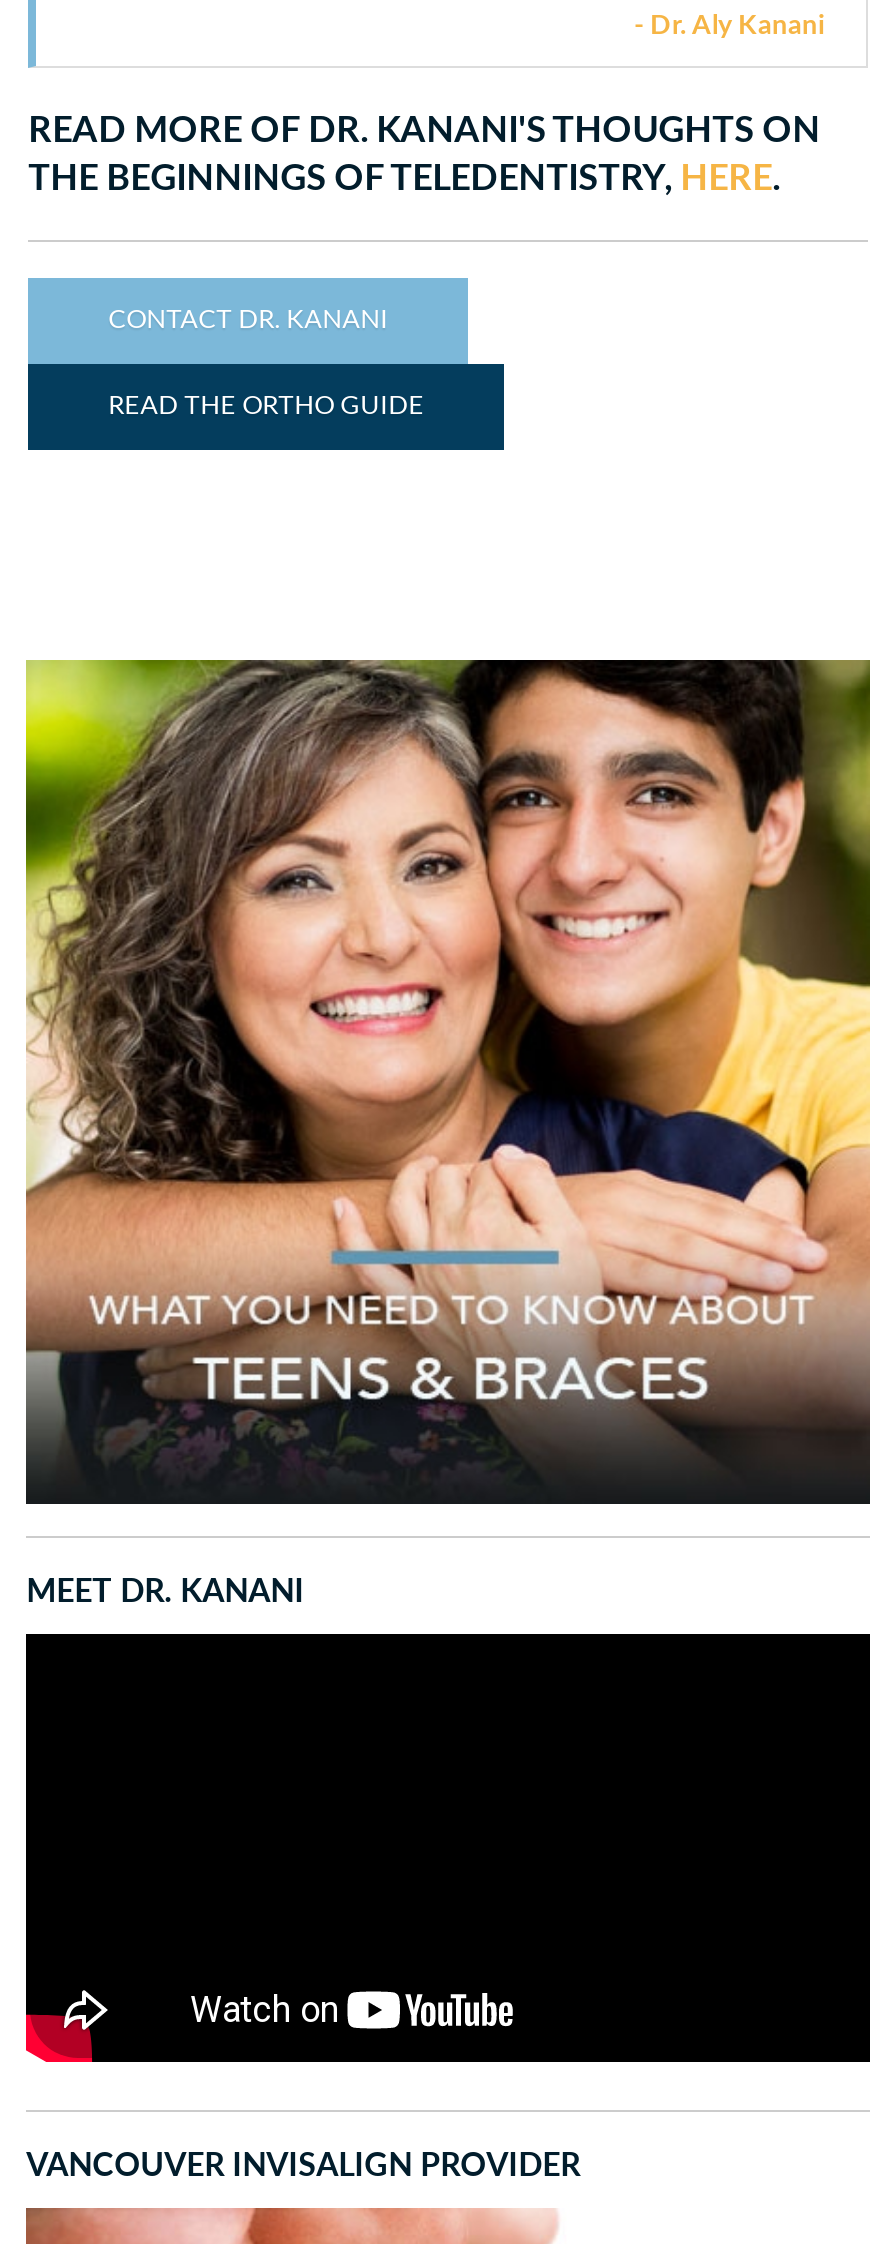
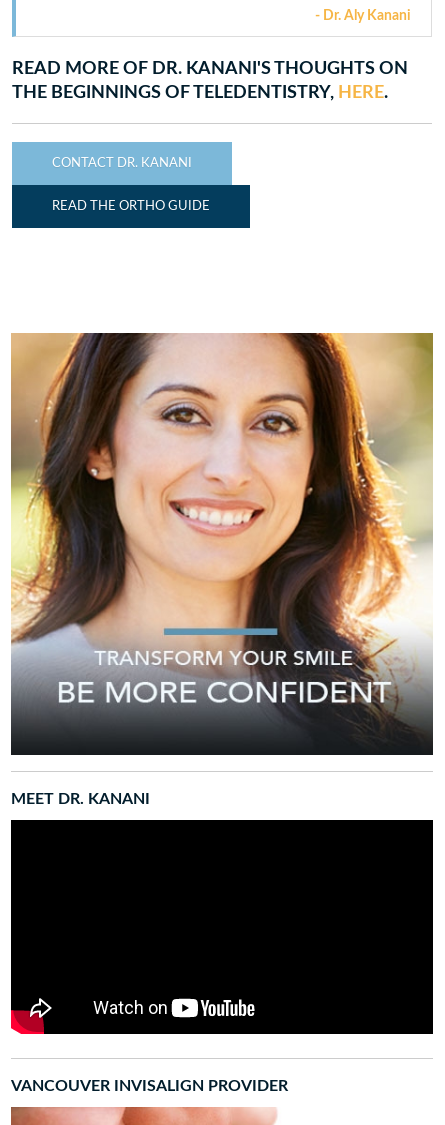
[24,658,872,1458] [image] -> [10,332,433,731] [image]

